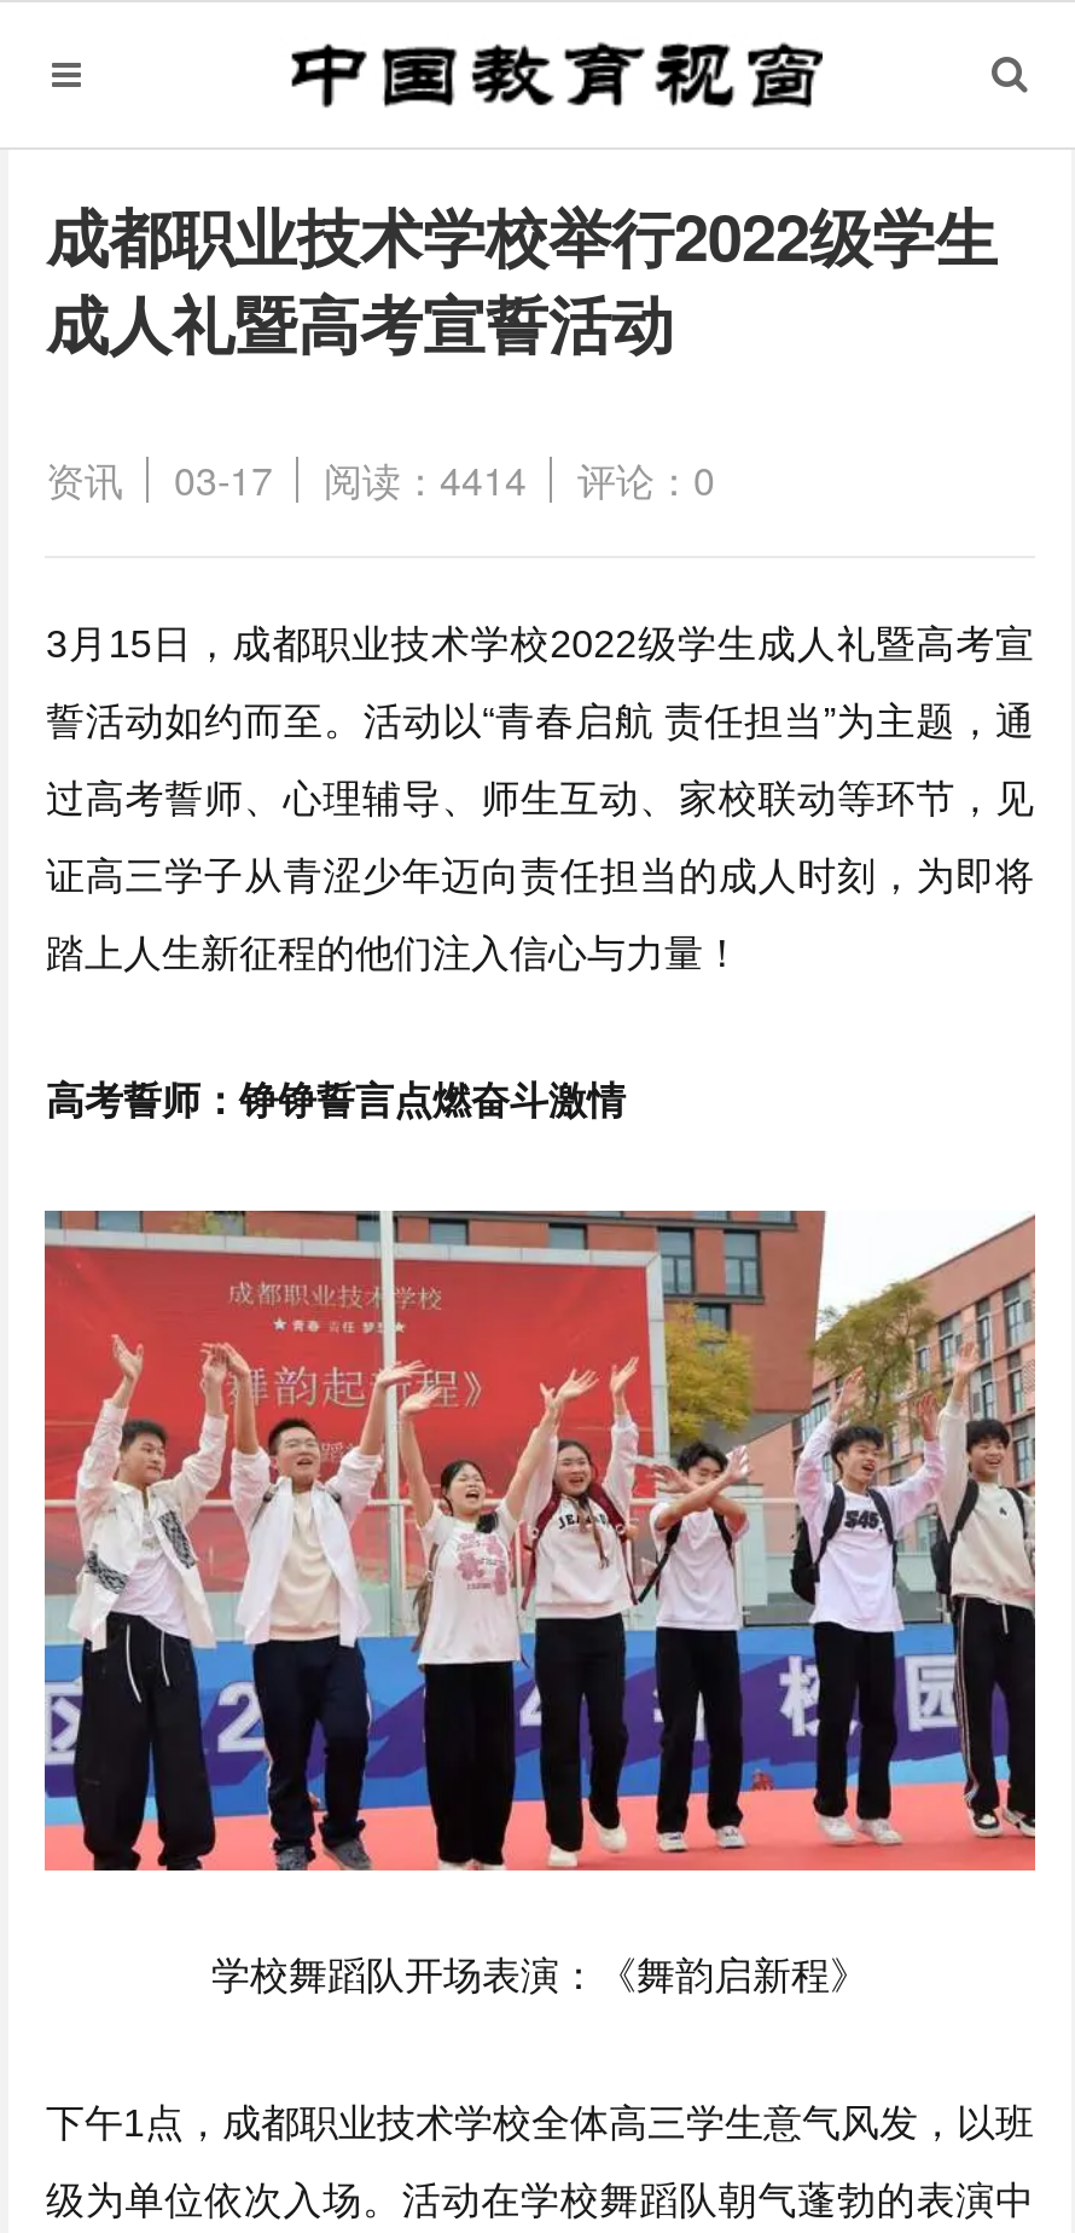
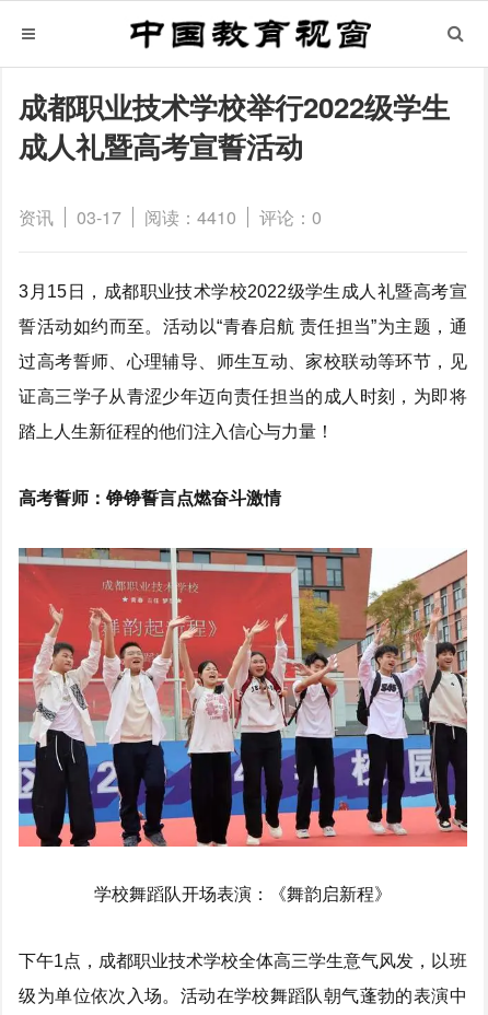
[46,452,715,507] 资讯 03-17 阅读：4414 评论：0 -> [19,205,322,230] 资讯 03-17 阅读：4410 评论：0

